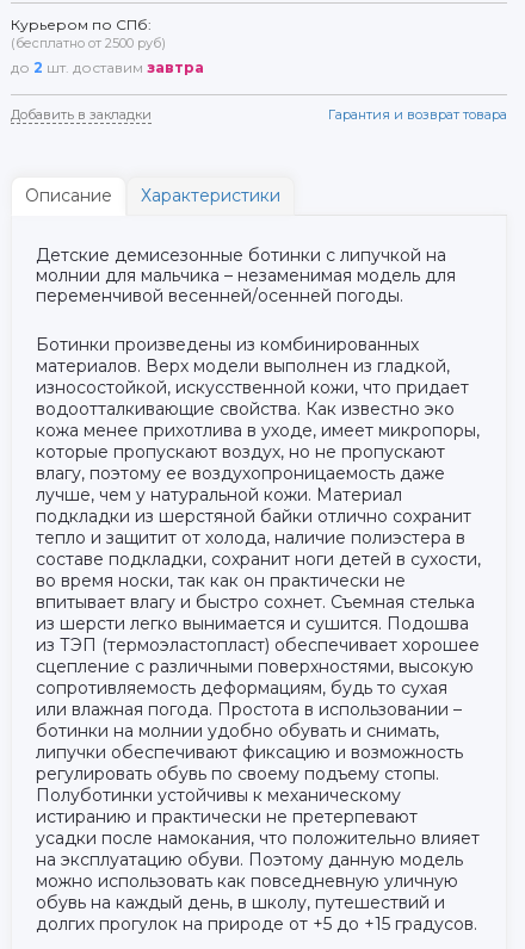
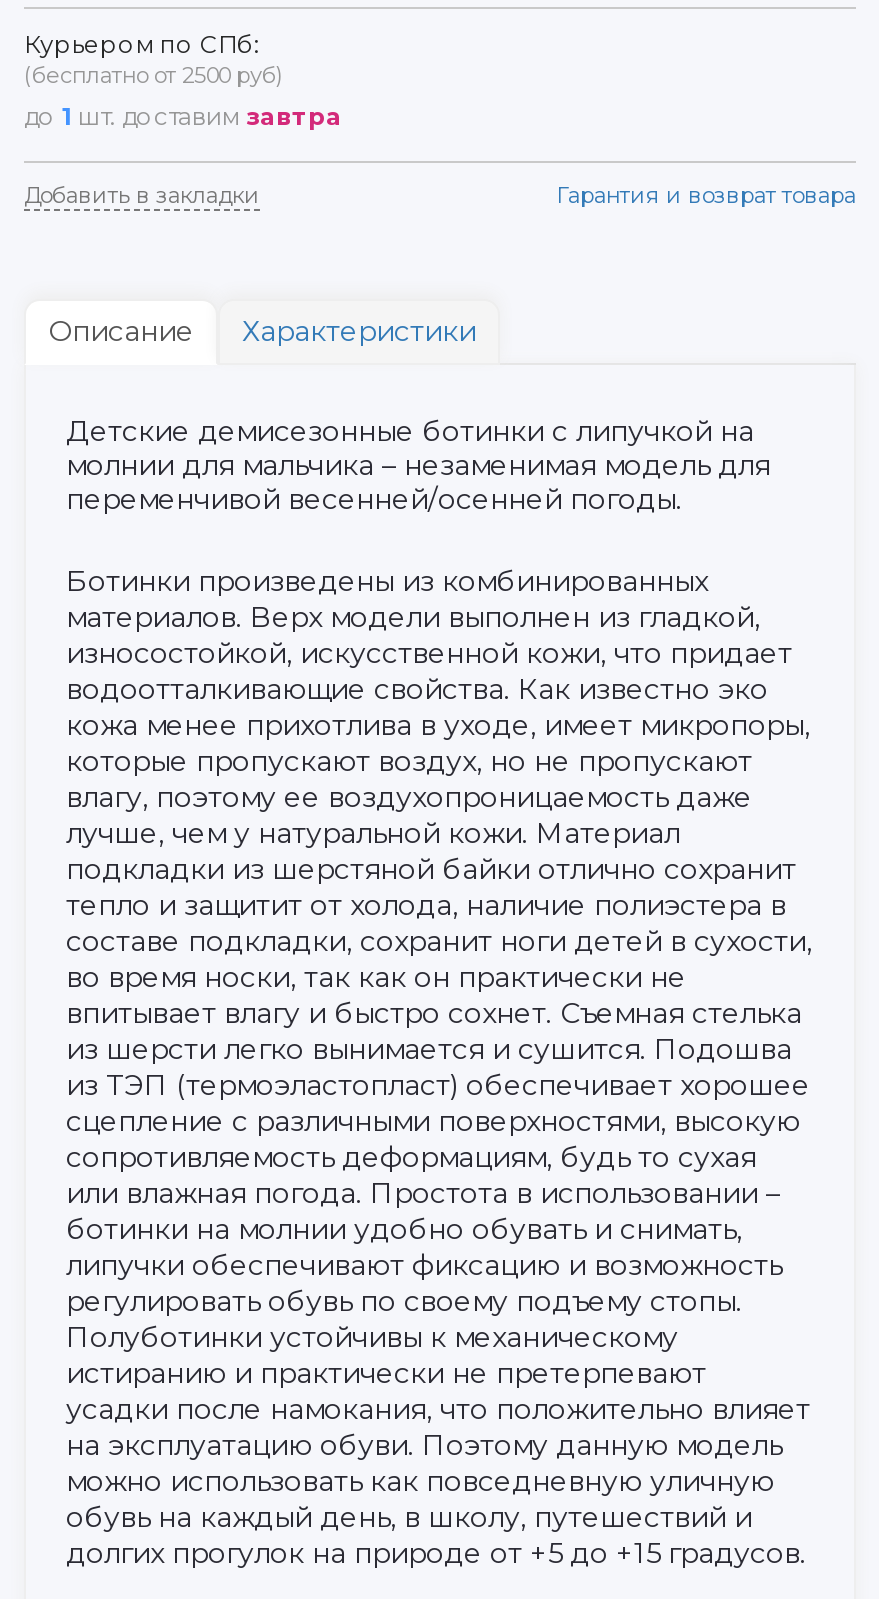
[11,59,204,77] до 2 шт. доставим завтра -> [24,101,342,131] до 1 шт. доставим завтра

